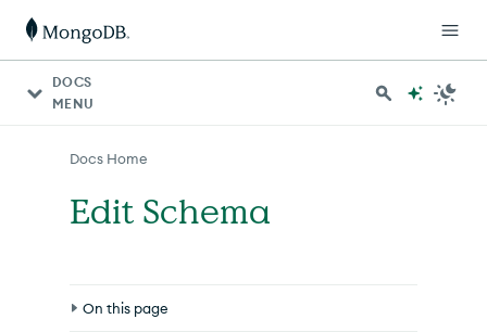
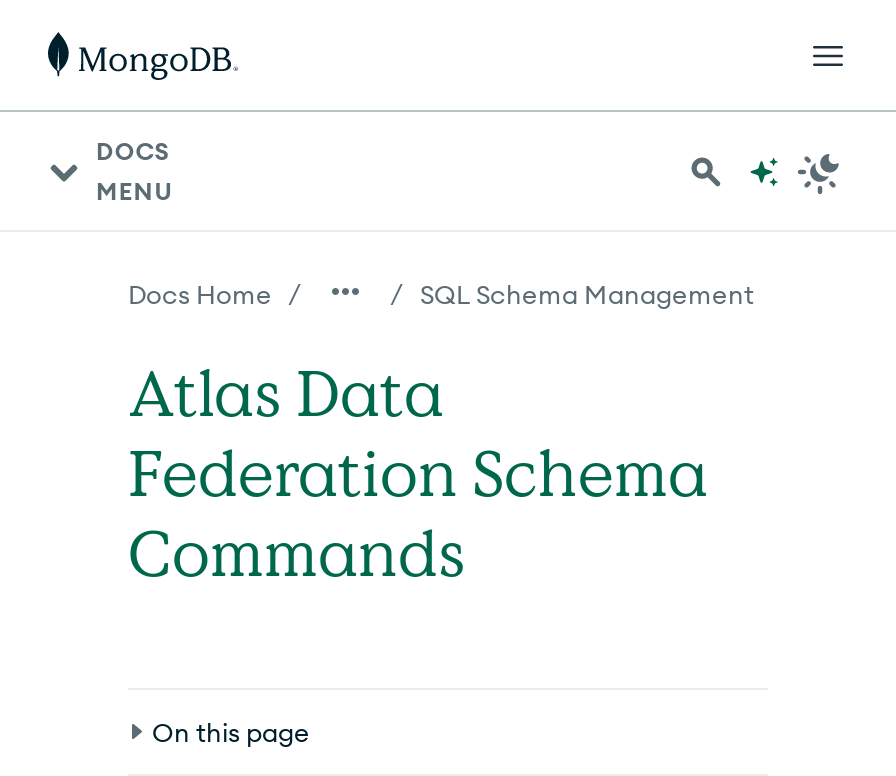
[70,150,148,167] Docs Home -> [128,276,754,310] Docs Home / | / SQL Schema Management
[70,190,271,231] Edit Schema -> [128,354,708,590] Atlas Data | Federation Schema | Commands

